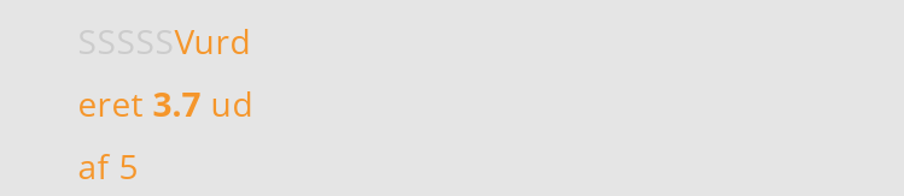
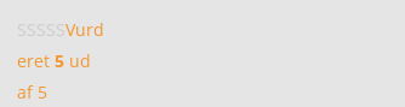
[78,80,254,126] eret 3.7 ud -> [17,49,91,72] eret 5 ud

